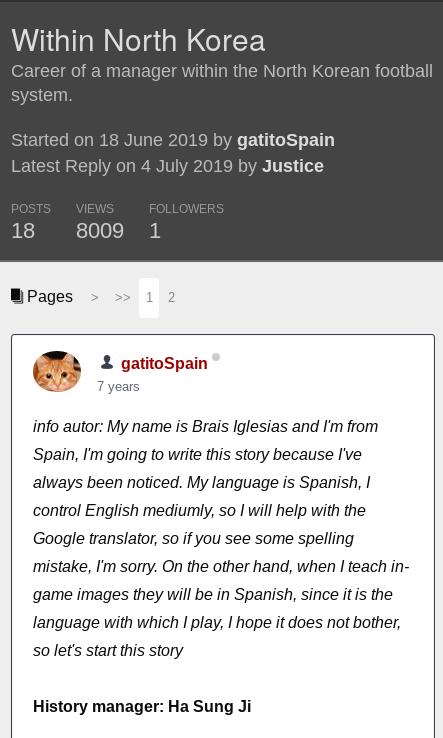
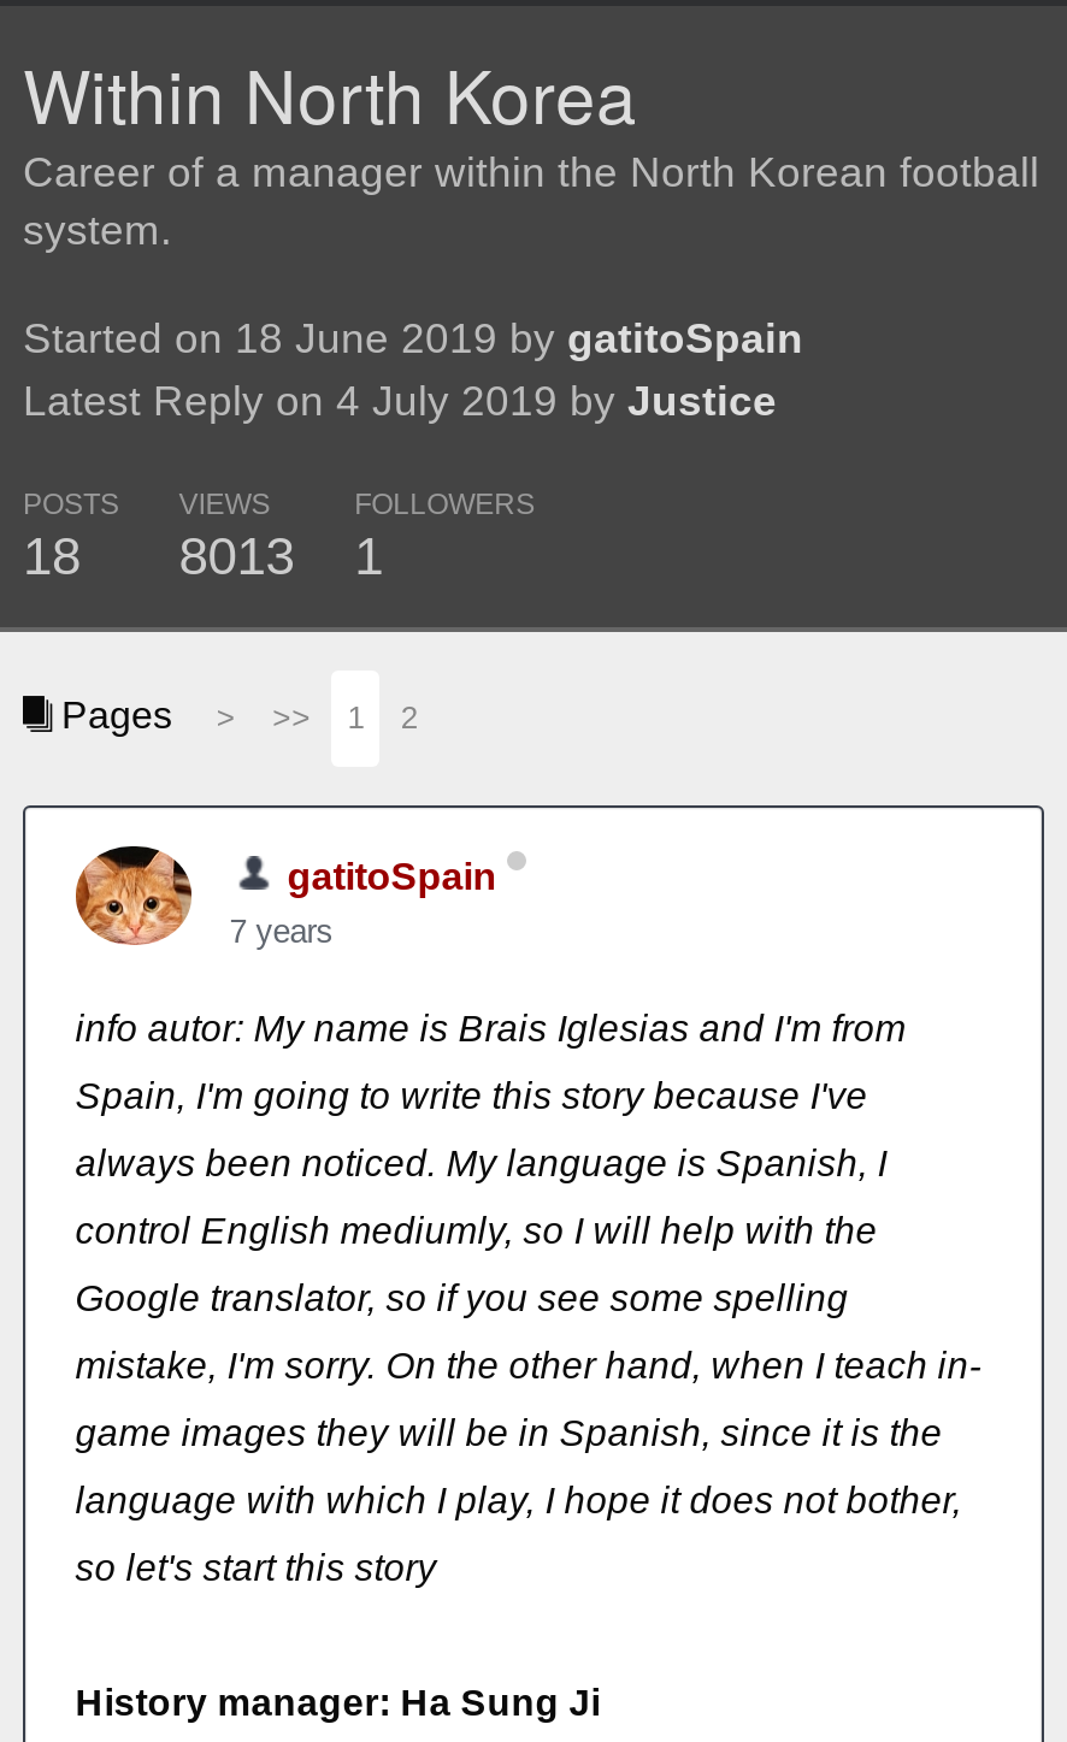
[11,218,161,243] 18 8009 1 -> [23,526,383,587] 18 8013 1

